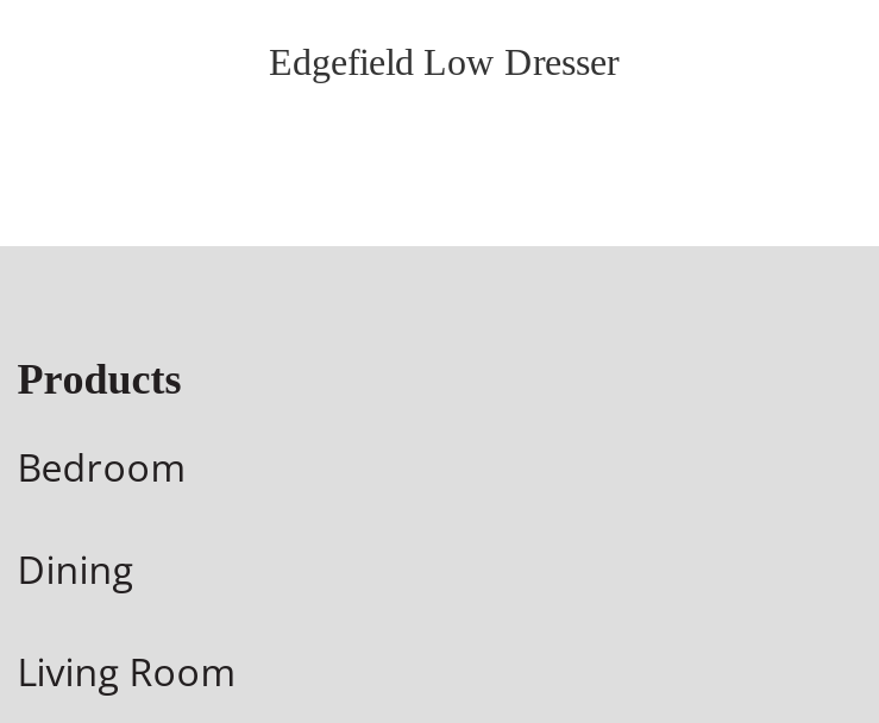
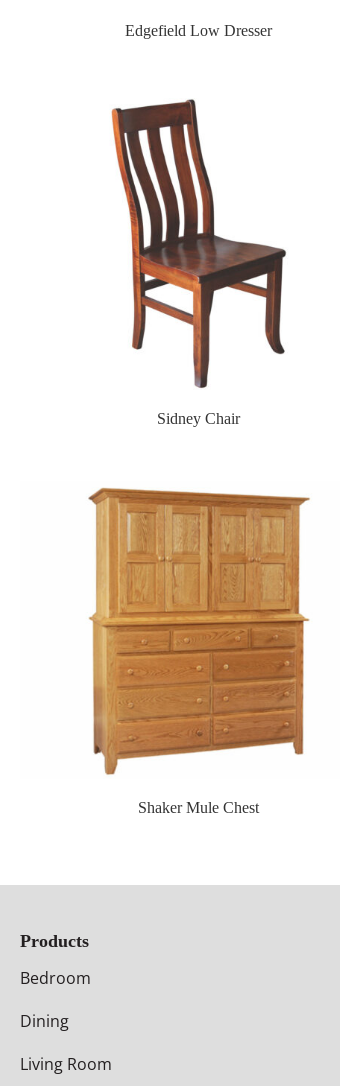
none -> [89,488,310,816] [image] | Shaker Mule Chest
none -> [111,98,286,427] [image] | Sidney Chair

